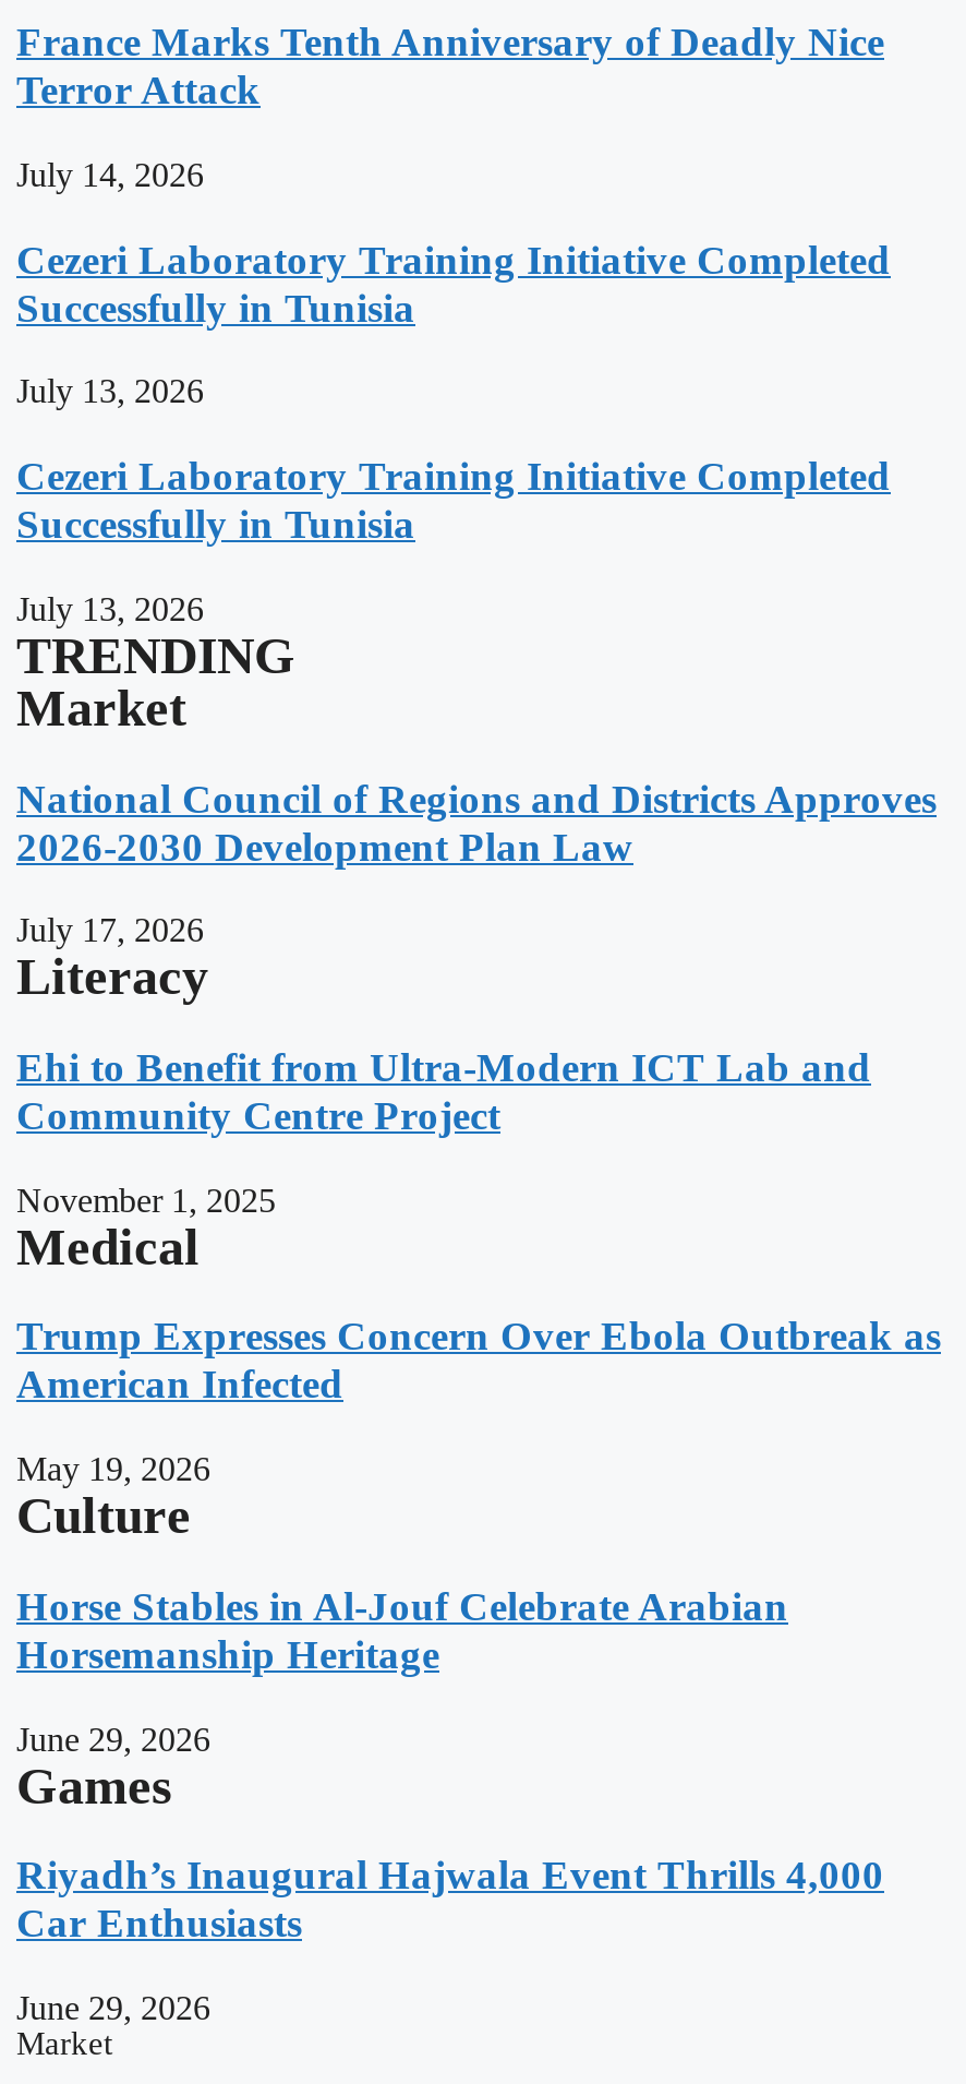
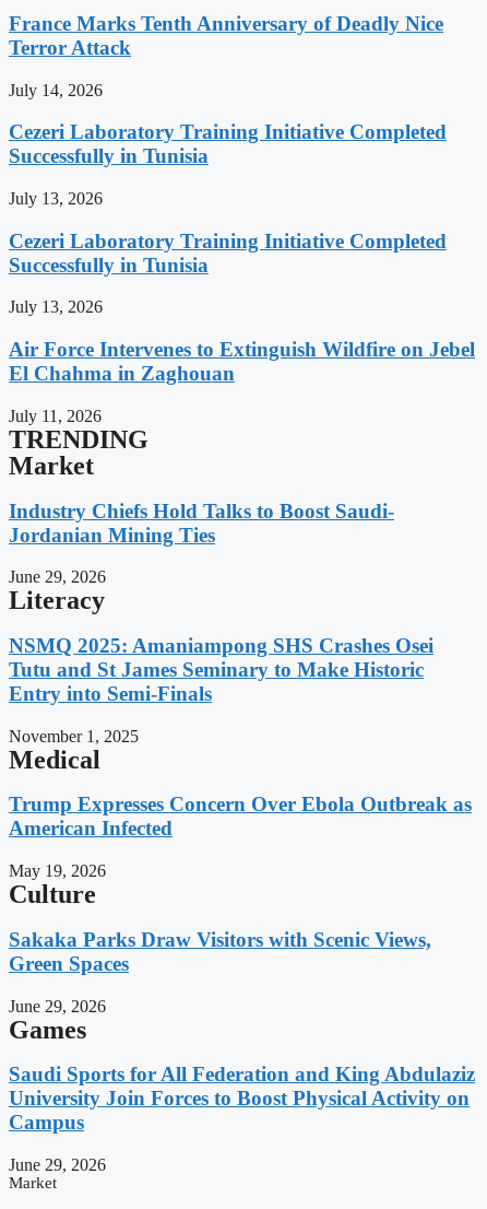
none -> [9,338,475,425] Air Force Intervenes to Extinguish Wildfire on Jebel | El Chahma in Zaghouan | July 11, 2026
[16,775,937,869] National Council of Regions and Districts Approves | 2026-2030 Development Plan Law -> [9,499,394,546] Industry Chiefs Hold Talks to Boost Saudi- | Jordanian Mining Ties
[16,912,204,949] July 17, 2026 -> [9,568,106,586] June 29, 2026
[16,1044,871,1138] Ehi to Benefit from Ultra-Modern ICT Lab and | Community Centre Project -> [9,634,433,705] NSMQ 2025: Amaniampong SHS Crashes Osei | Tutu and St James Seminary to Make Historic | Entry into Semi-Finals
[16,1583,788,1677] Horse Stables in Al-Jouf Celebrate Arabian | Horsemanship Heritage -> [9,928,431,975] Sakaka Parks Draw Visitors with Scenic Views, | Green Spaces
[16,1852,884,1946] Riyadh’s Inaugural Hajwala Event Thrills 4,000 | Car Enthusiasts -> [9,1063,475,1134] Saudi Sports for All Federation and King Abdulaziz | University Join Forces to Boost Physical Activity on | Campus

